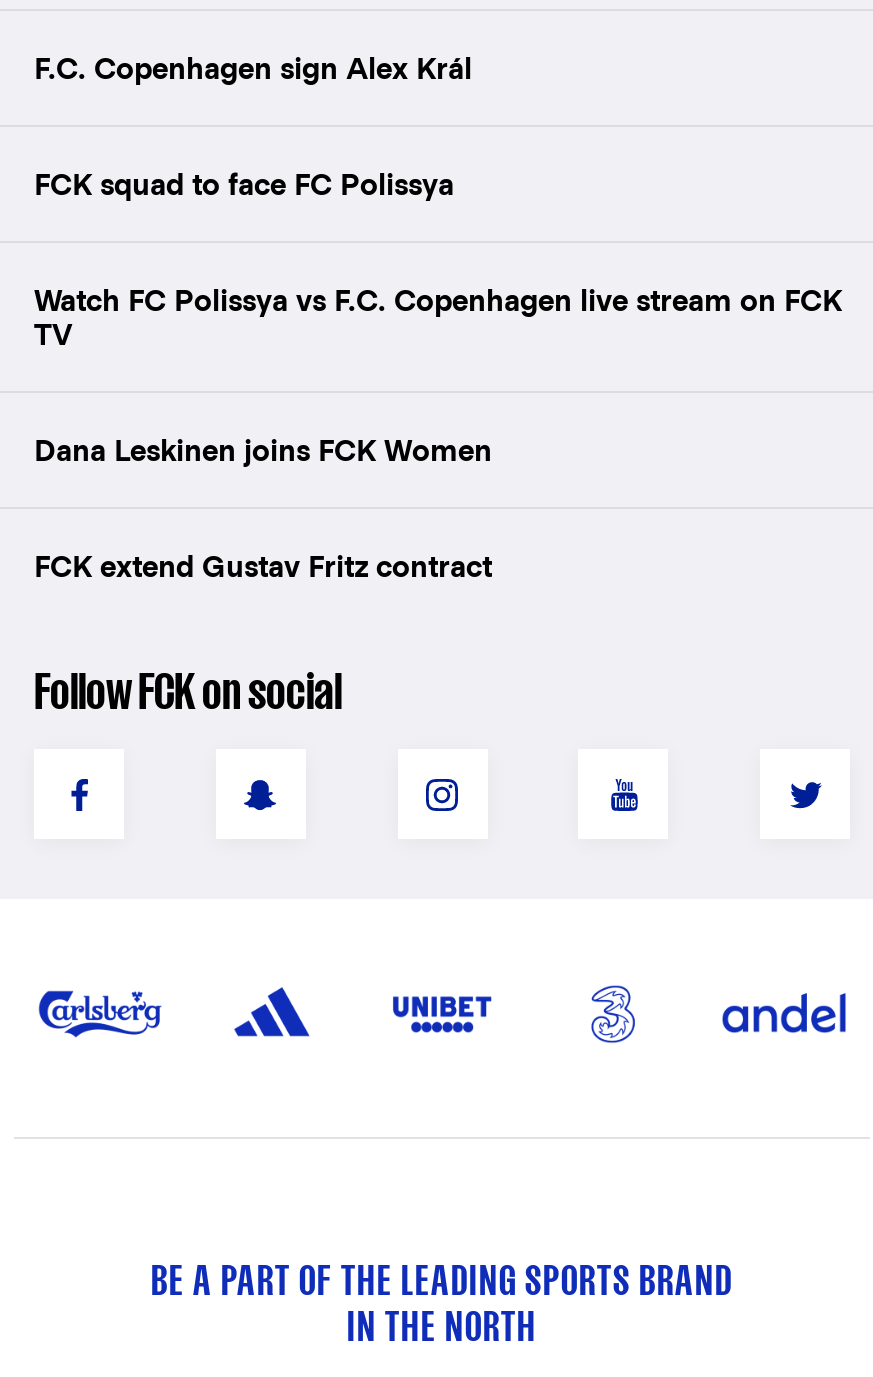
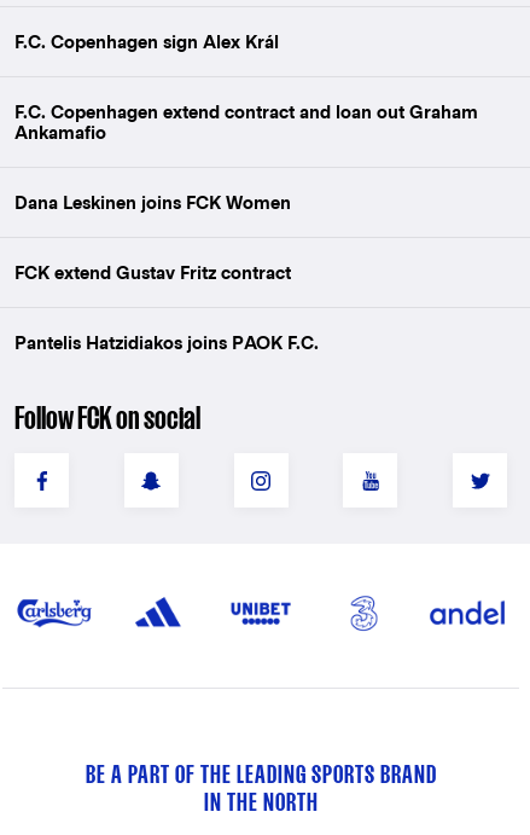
[34,168,842,352] FCK squad to face FC Polissya | Watch FC Polissya vs F.C. Copenhagen live stream on FCK | TV -> [14,102,478,143] F.C. Copenhagen extend contract and loan out Graham | Ankamafio
moved [34,434,492,584] -> [14,192,291,283]: Dana Leskinen joins FCK Women | FCK extend Gustav Fritz contract
none -> [14,333,319,353] Pantelis Hatzidiakos joins PAOK F.C.

